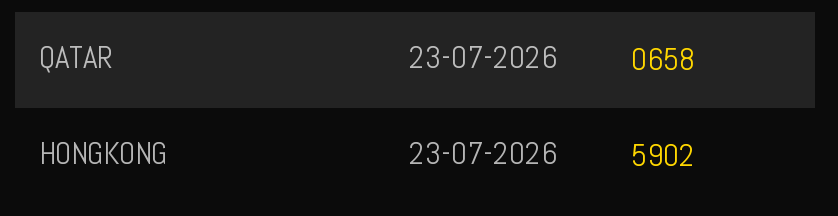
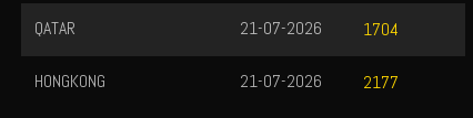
[409,38,557,78] 23-07-2026 -> [240,18,322,40] 21-07-2026
[631,39,695,79] 0658 -> [363,18,399,40] 1704
[409,134,557,174] 23-07-2026 -> [240,71,322,93] 21-07-2026
[631,135,695,175] 5902 -> [363,71,399,93] 2177

